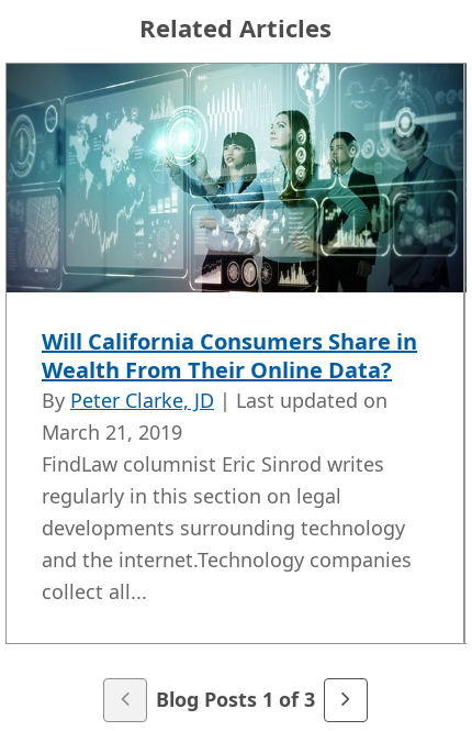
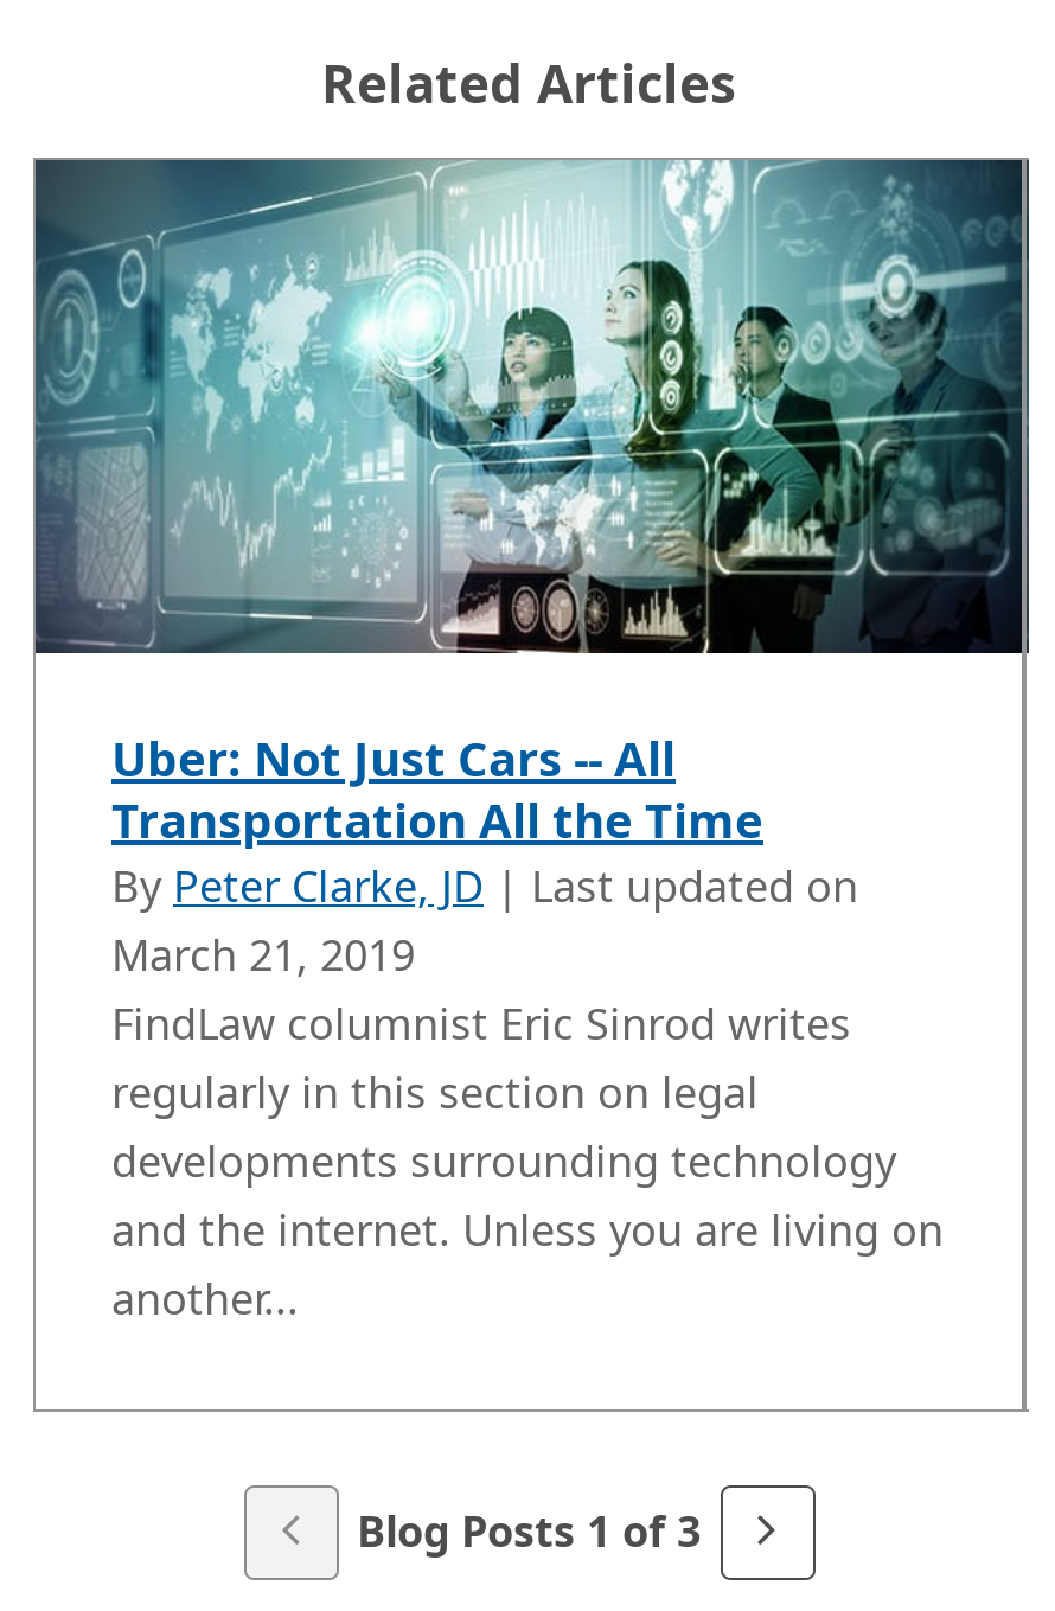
[42,326,417,385] Will California Consumers Share in | Wealth From Their Online Data? -> [111,727,763,852] Uber: Not Just Cars -- All | Transportation All the Time
[42,546,412,605] and the internet.Technology companies | collect all... -> [111,1201,944,1326] and the internet. Unless you are living on | another...

